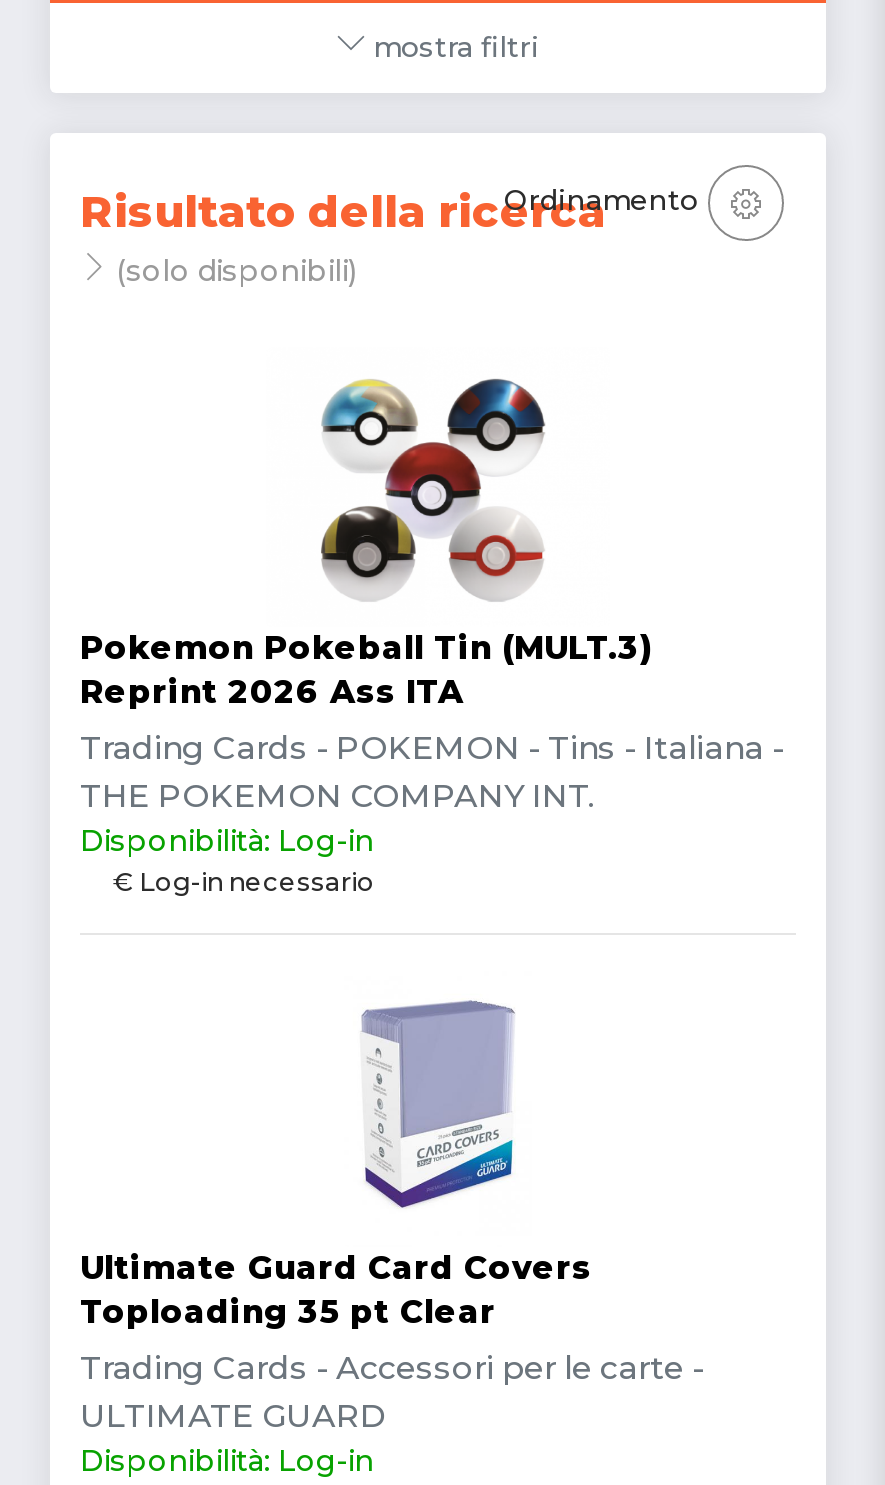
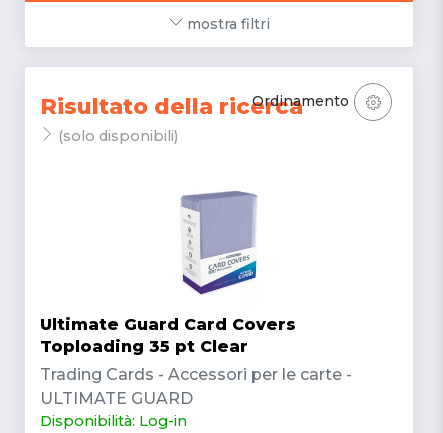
[80,377,784,897] [image] | Pokemon Pokeball Tin (MULT.3) | Reprint 2026 Ass ITA | Trading Cards - POKEMON - Tins - Italiana - | THE POKEMON COMPANY INT. | Disponibilità: Log-in | € Log-in necessario -> none

